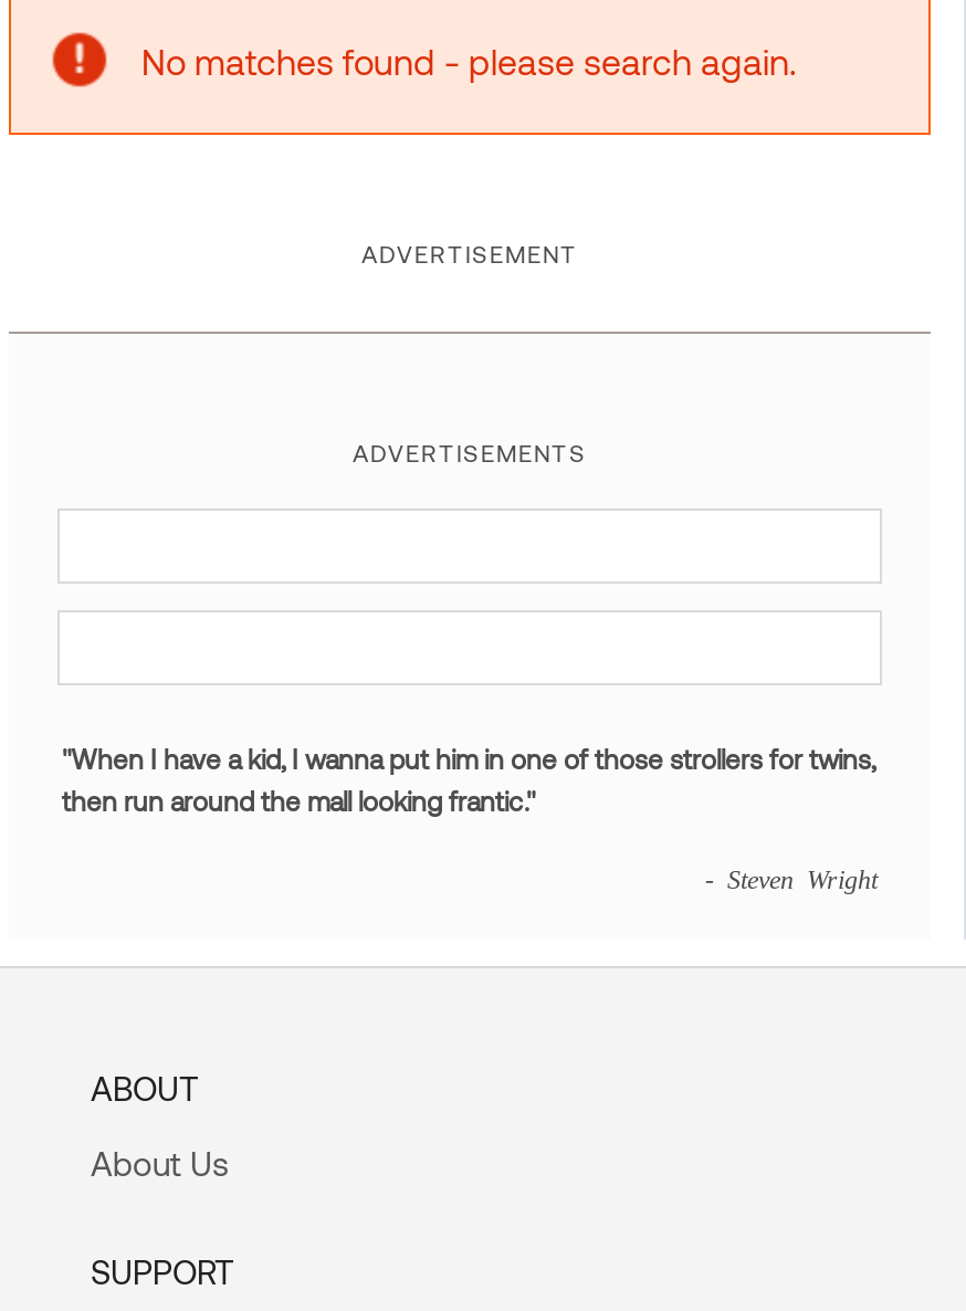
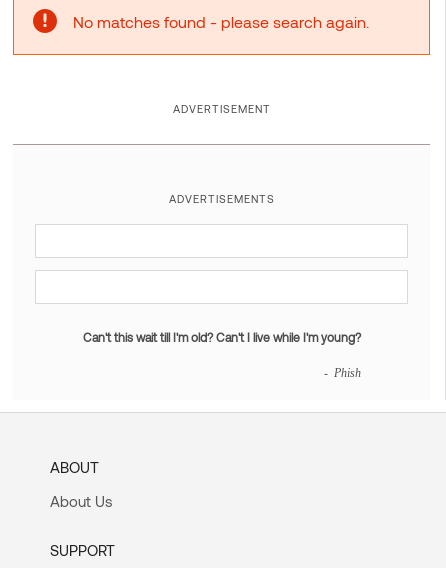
[62,744,875,817] "When I have a kid, I wanna put him in one of those strollers for twins, | then run around the mall looking frantic." -> [82,330,360,344] Can't this wait till I'm old? Can't I live while I'm young?
[705,865,878,892] - Steven Wright -> [323,366,360,378] - Phish

